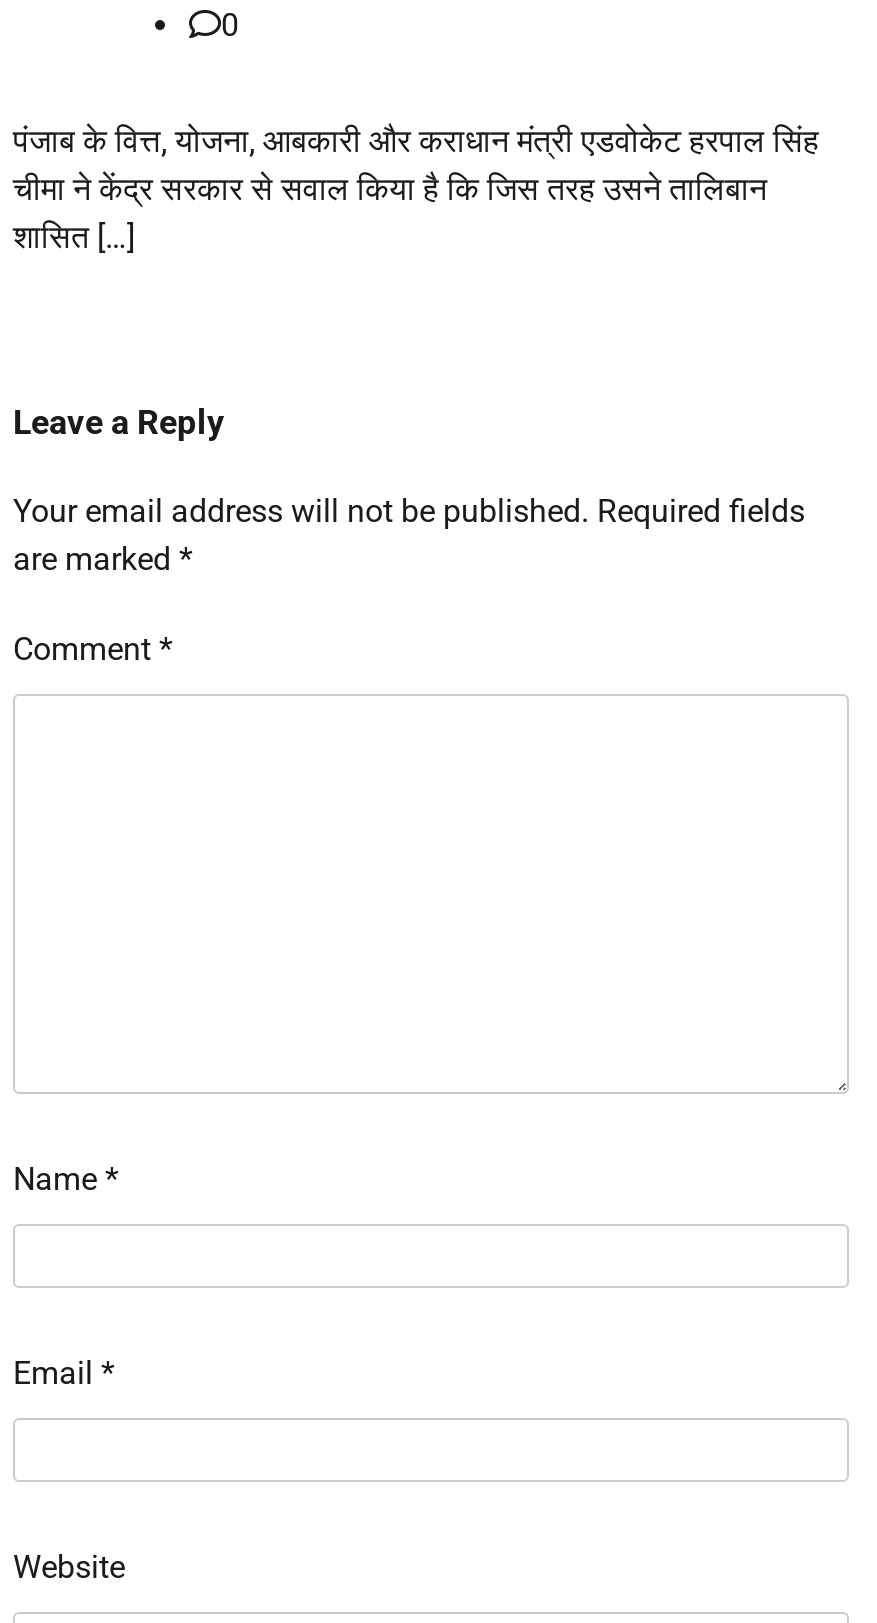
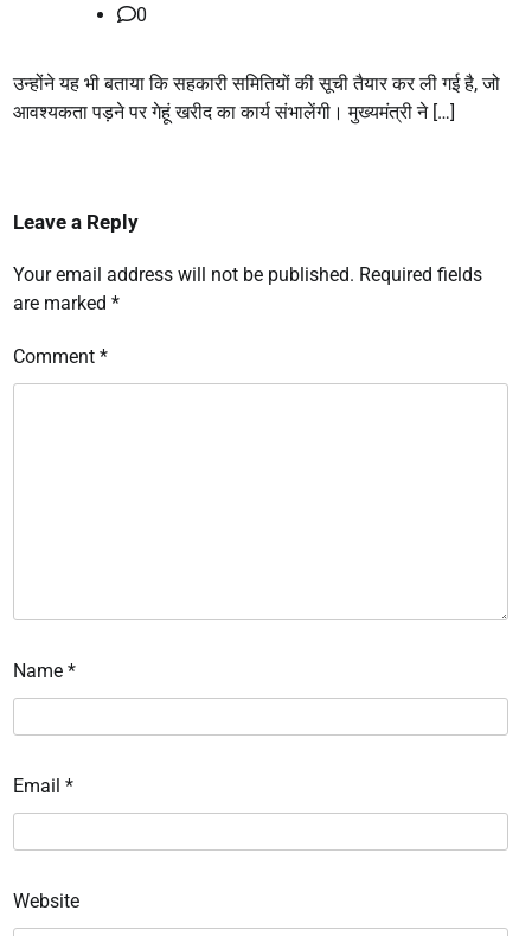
[13,122,819,256] पंजाब के वित्त, योजना, आबकारी और कराधान मंत्री एडवोकेट हरपाल सिंह | चीमा ने केंद्र सरकार से सवाल किया है कि जिस तरह उसने तालिबान | शासित […] -> [13,72,500,123] उन्होंने यह भी बताया कि सहकारी समितियों की सूची तैयार कर ली गई है, जो | आवश्यकता पड़ने पर गेहूं खरीद का कार्य संभालेंगी। मुख्यमंत्री ने […]

